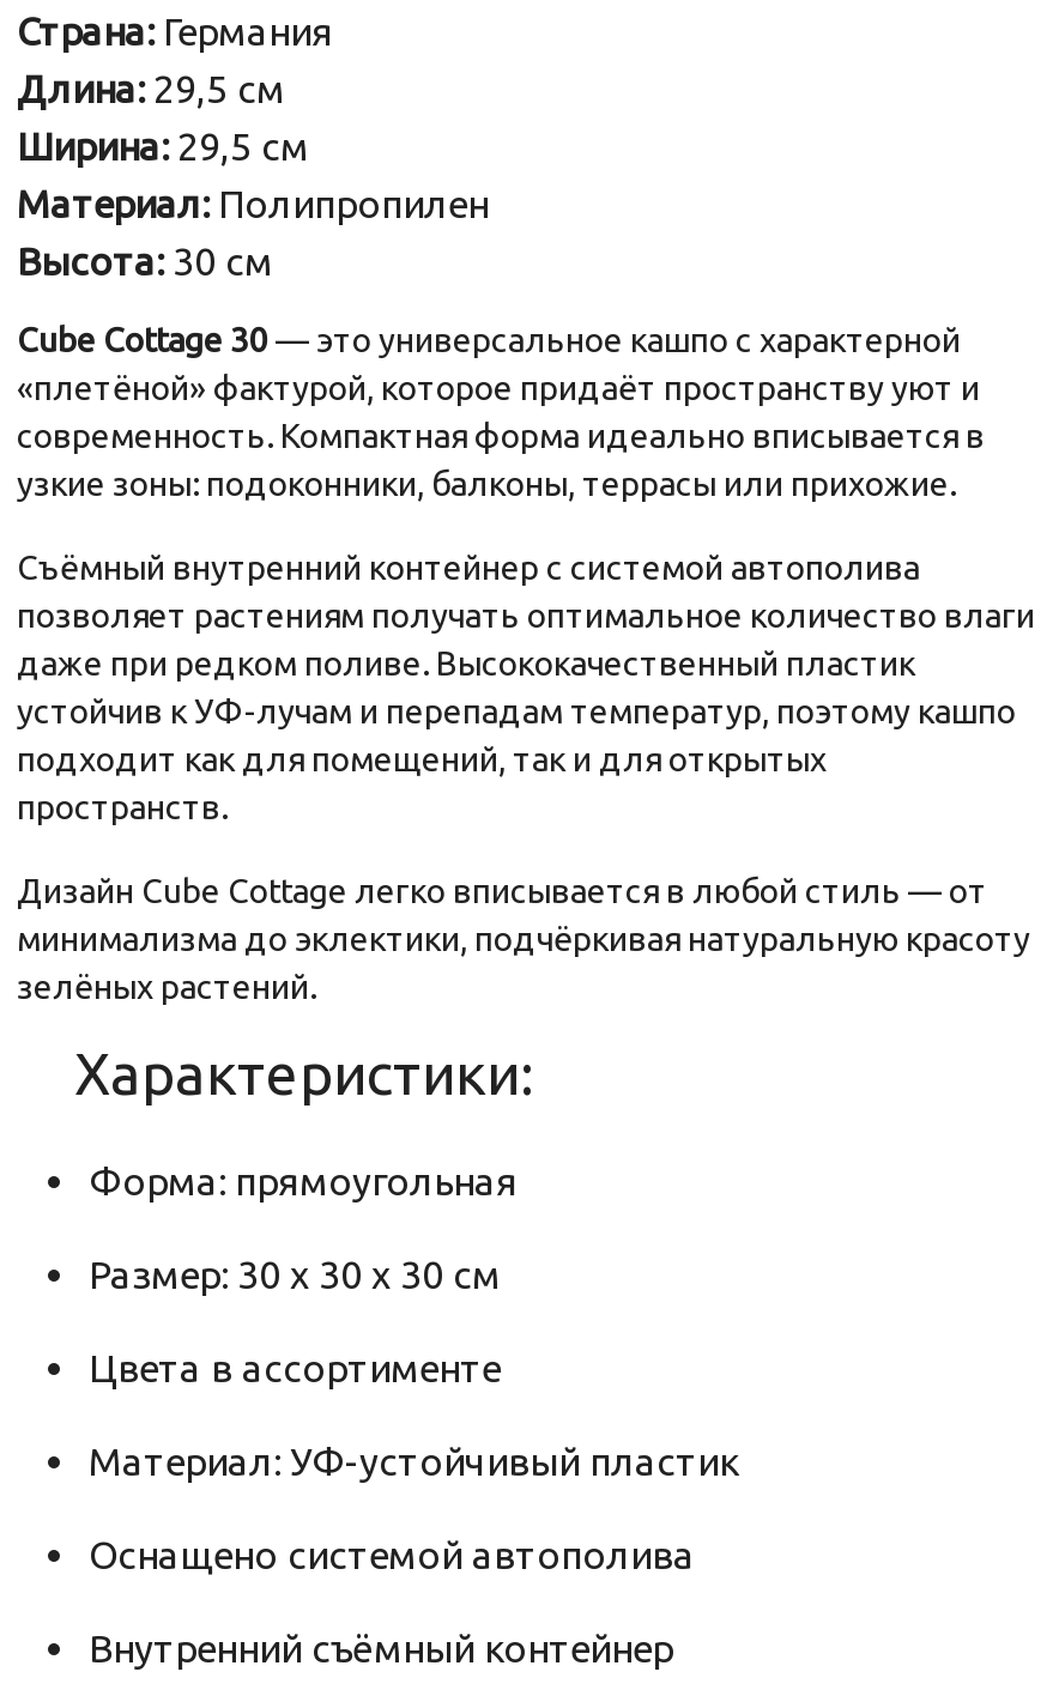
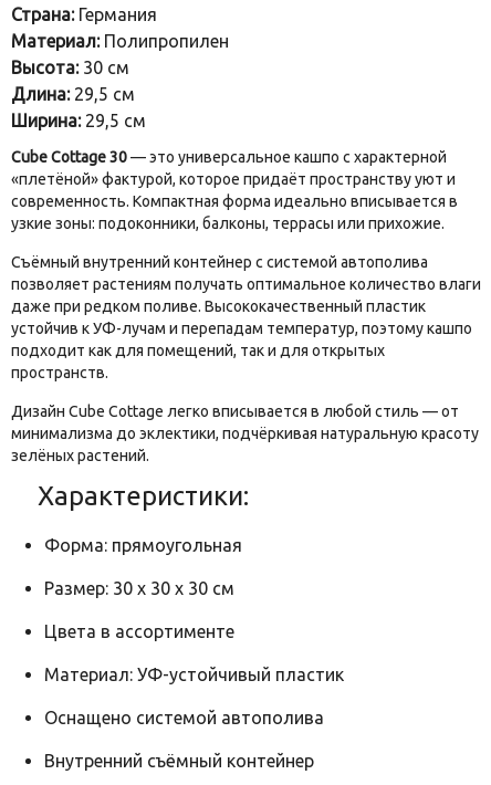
moved [17,67,309,167] -> [11,84,146,130]: Длина: 29,5 см | Ширина: 29,5 см
moved [17,182,489,282] -> [11,31,229,77]: Материал: Полипропилен | Высота: 30 см

